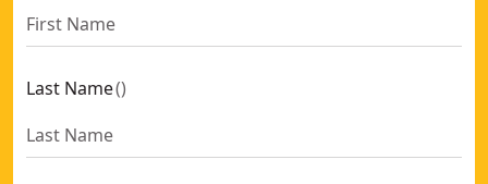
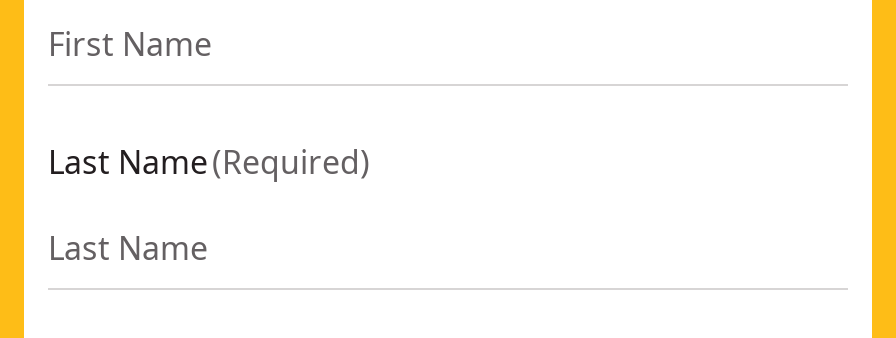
[26,76,126,100] Last Name () -> [48,140,370,184] Last Name (Required)

